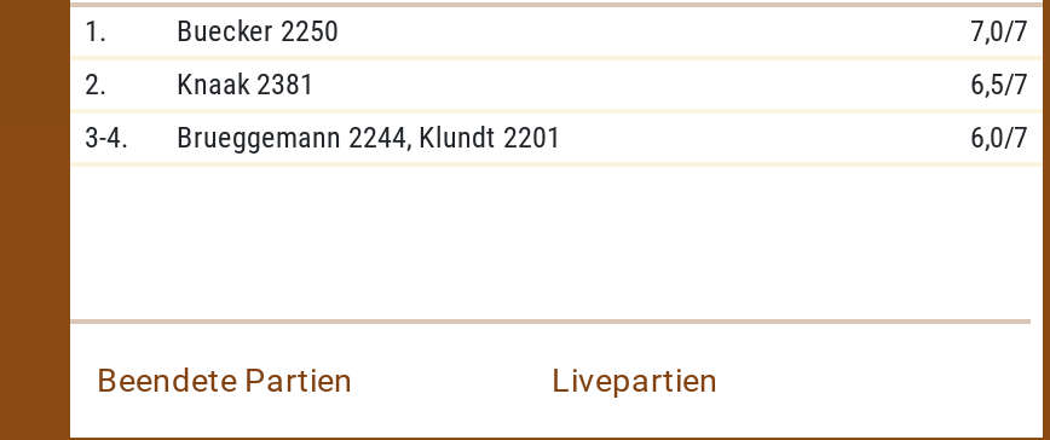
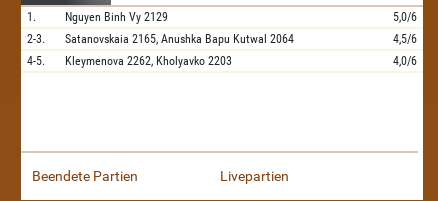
[177,15,1028,48] Buecker 2250 | 7,0/7 -> [65,10,417,24] Nguyen Binh Vy 2129 | 5,0/6
[85,68,1028,102] 2. | Knaak 2381 | 6,5/7 -> [27,32,417,46] 2-3. | Satanovskaia 2165, Anushka Bapu Kutwal 2064 | 4,5/6
[85,121,1028,155] 3-4. | Brueggemann 2244, Klundt 2201 | 6,0/7 -> [27,54,417,68] 4-5. | Kleymenova 2262, Kholyavko 2203 | 4,0/6

